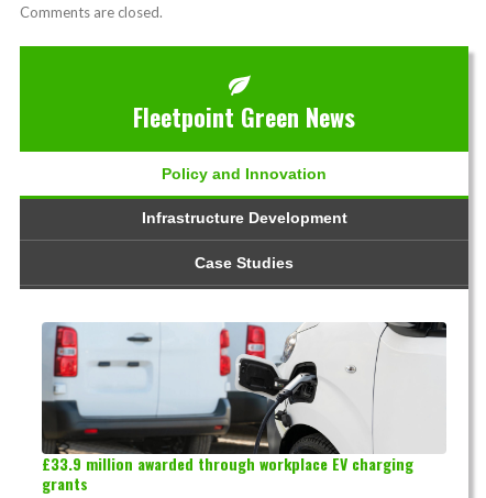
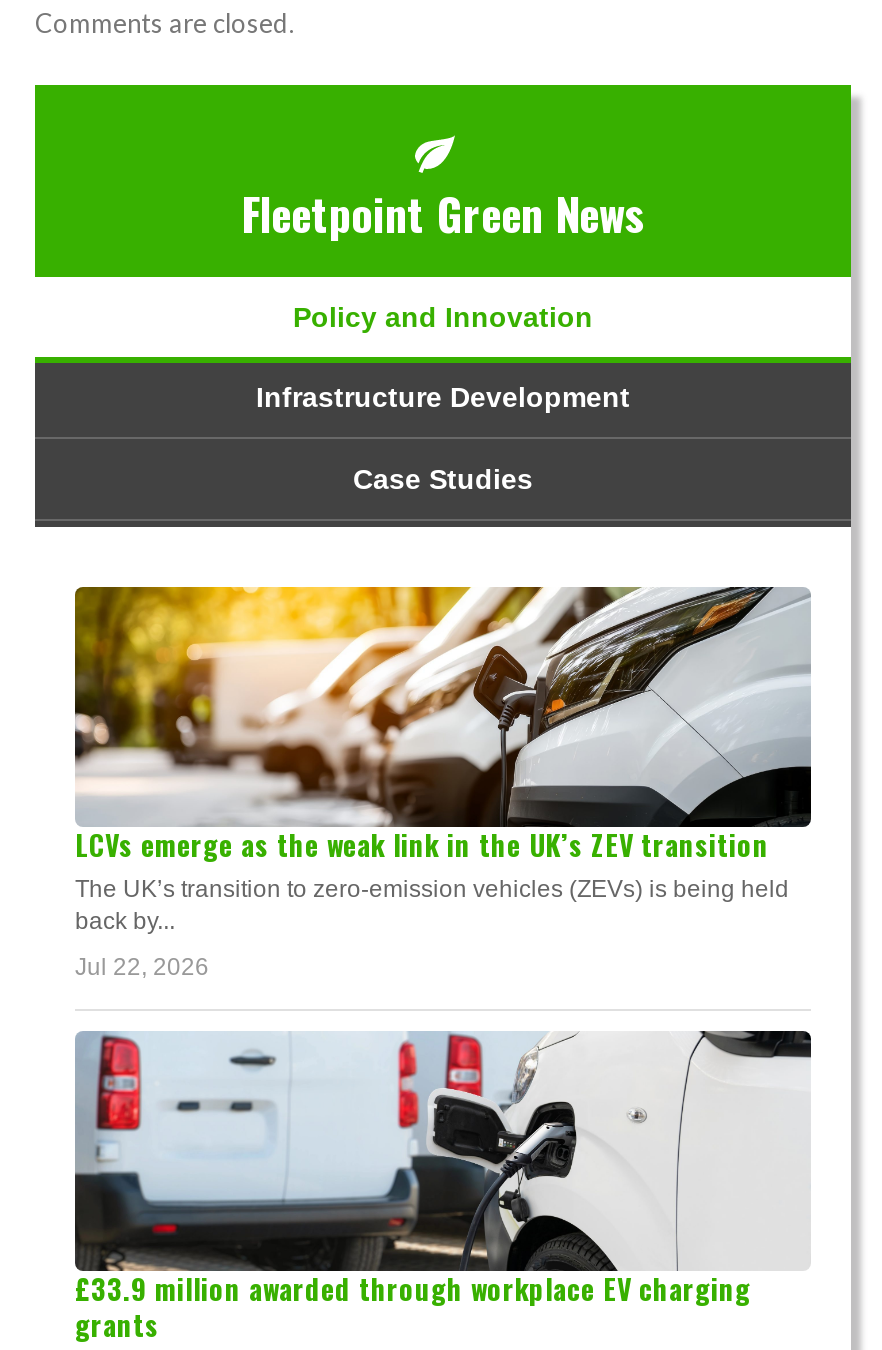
none -> [73,584,813,980] [image] | LCVs emerge as the weak link in the UK’s ZEV transition | The UK’s transition to zero-emission vehicles (ZEVs) is being held | back by... | Jul 22, 2026

